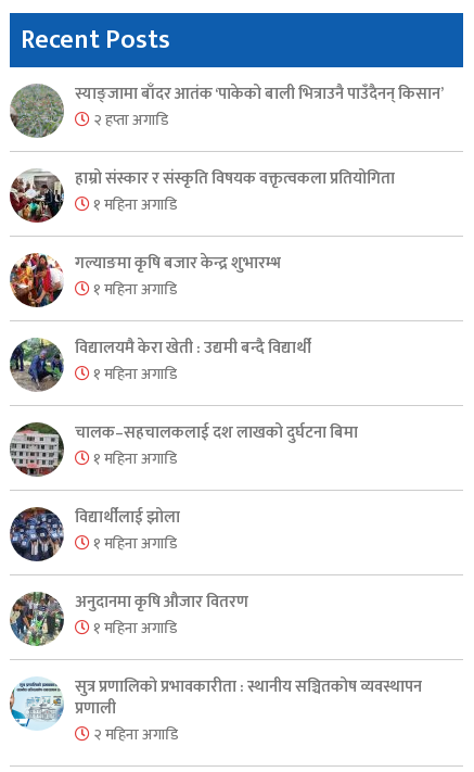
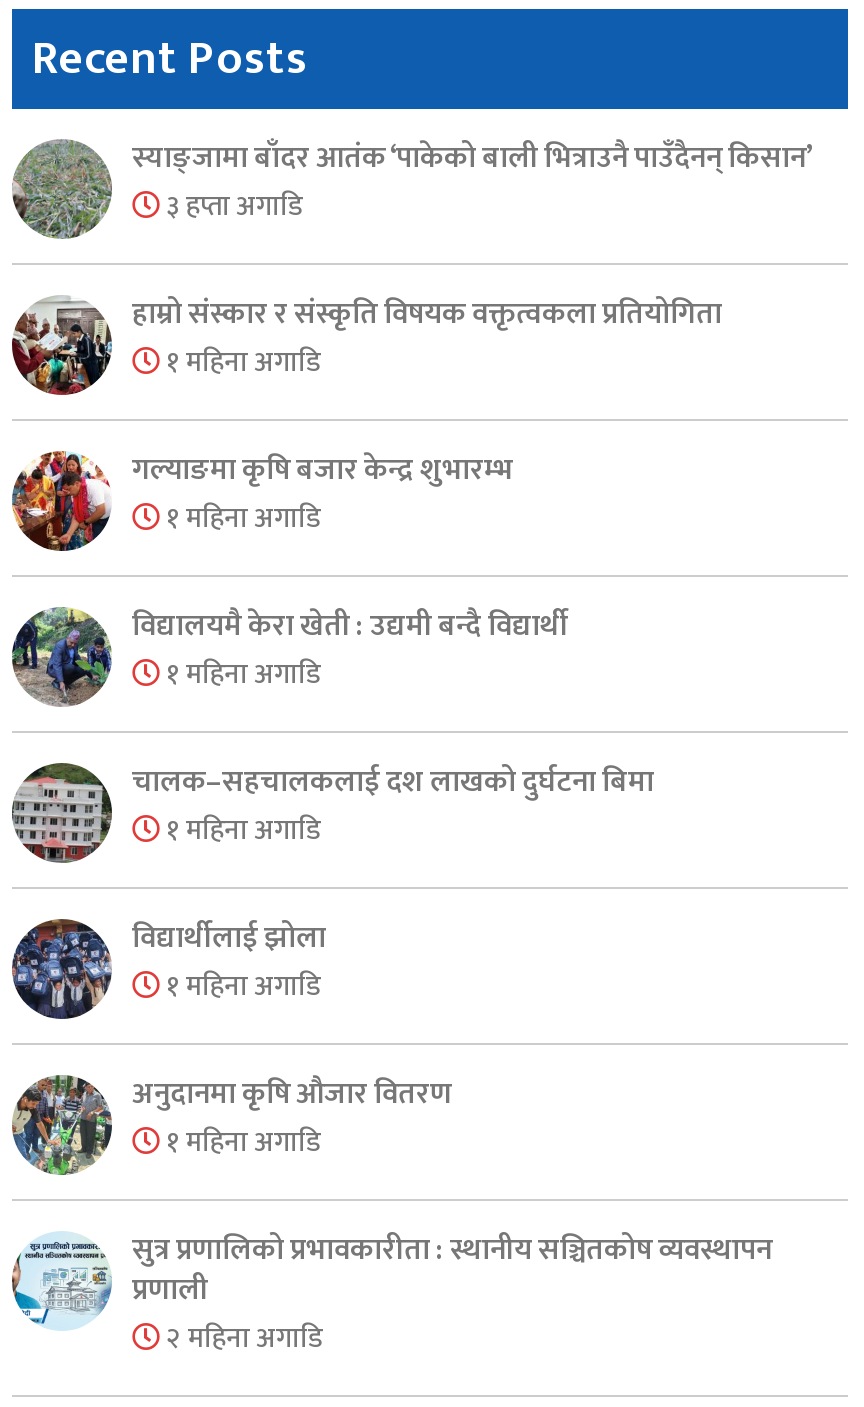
[90,107,168,132] २ हप्ता अगाडि -> [160,183,302,229] ३ हप्ता अगाडि

